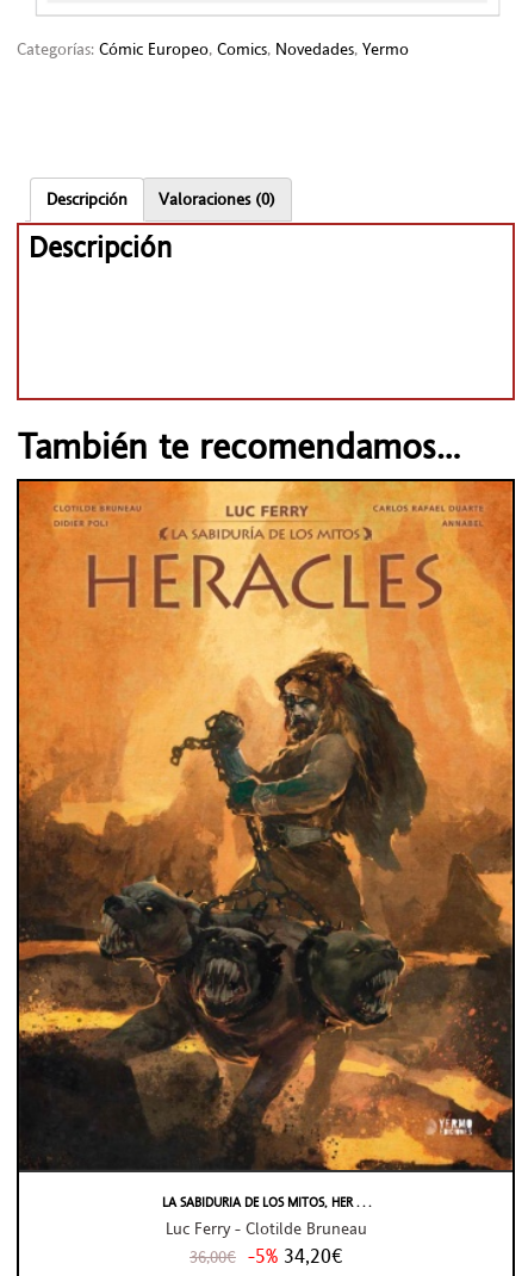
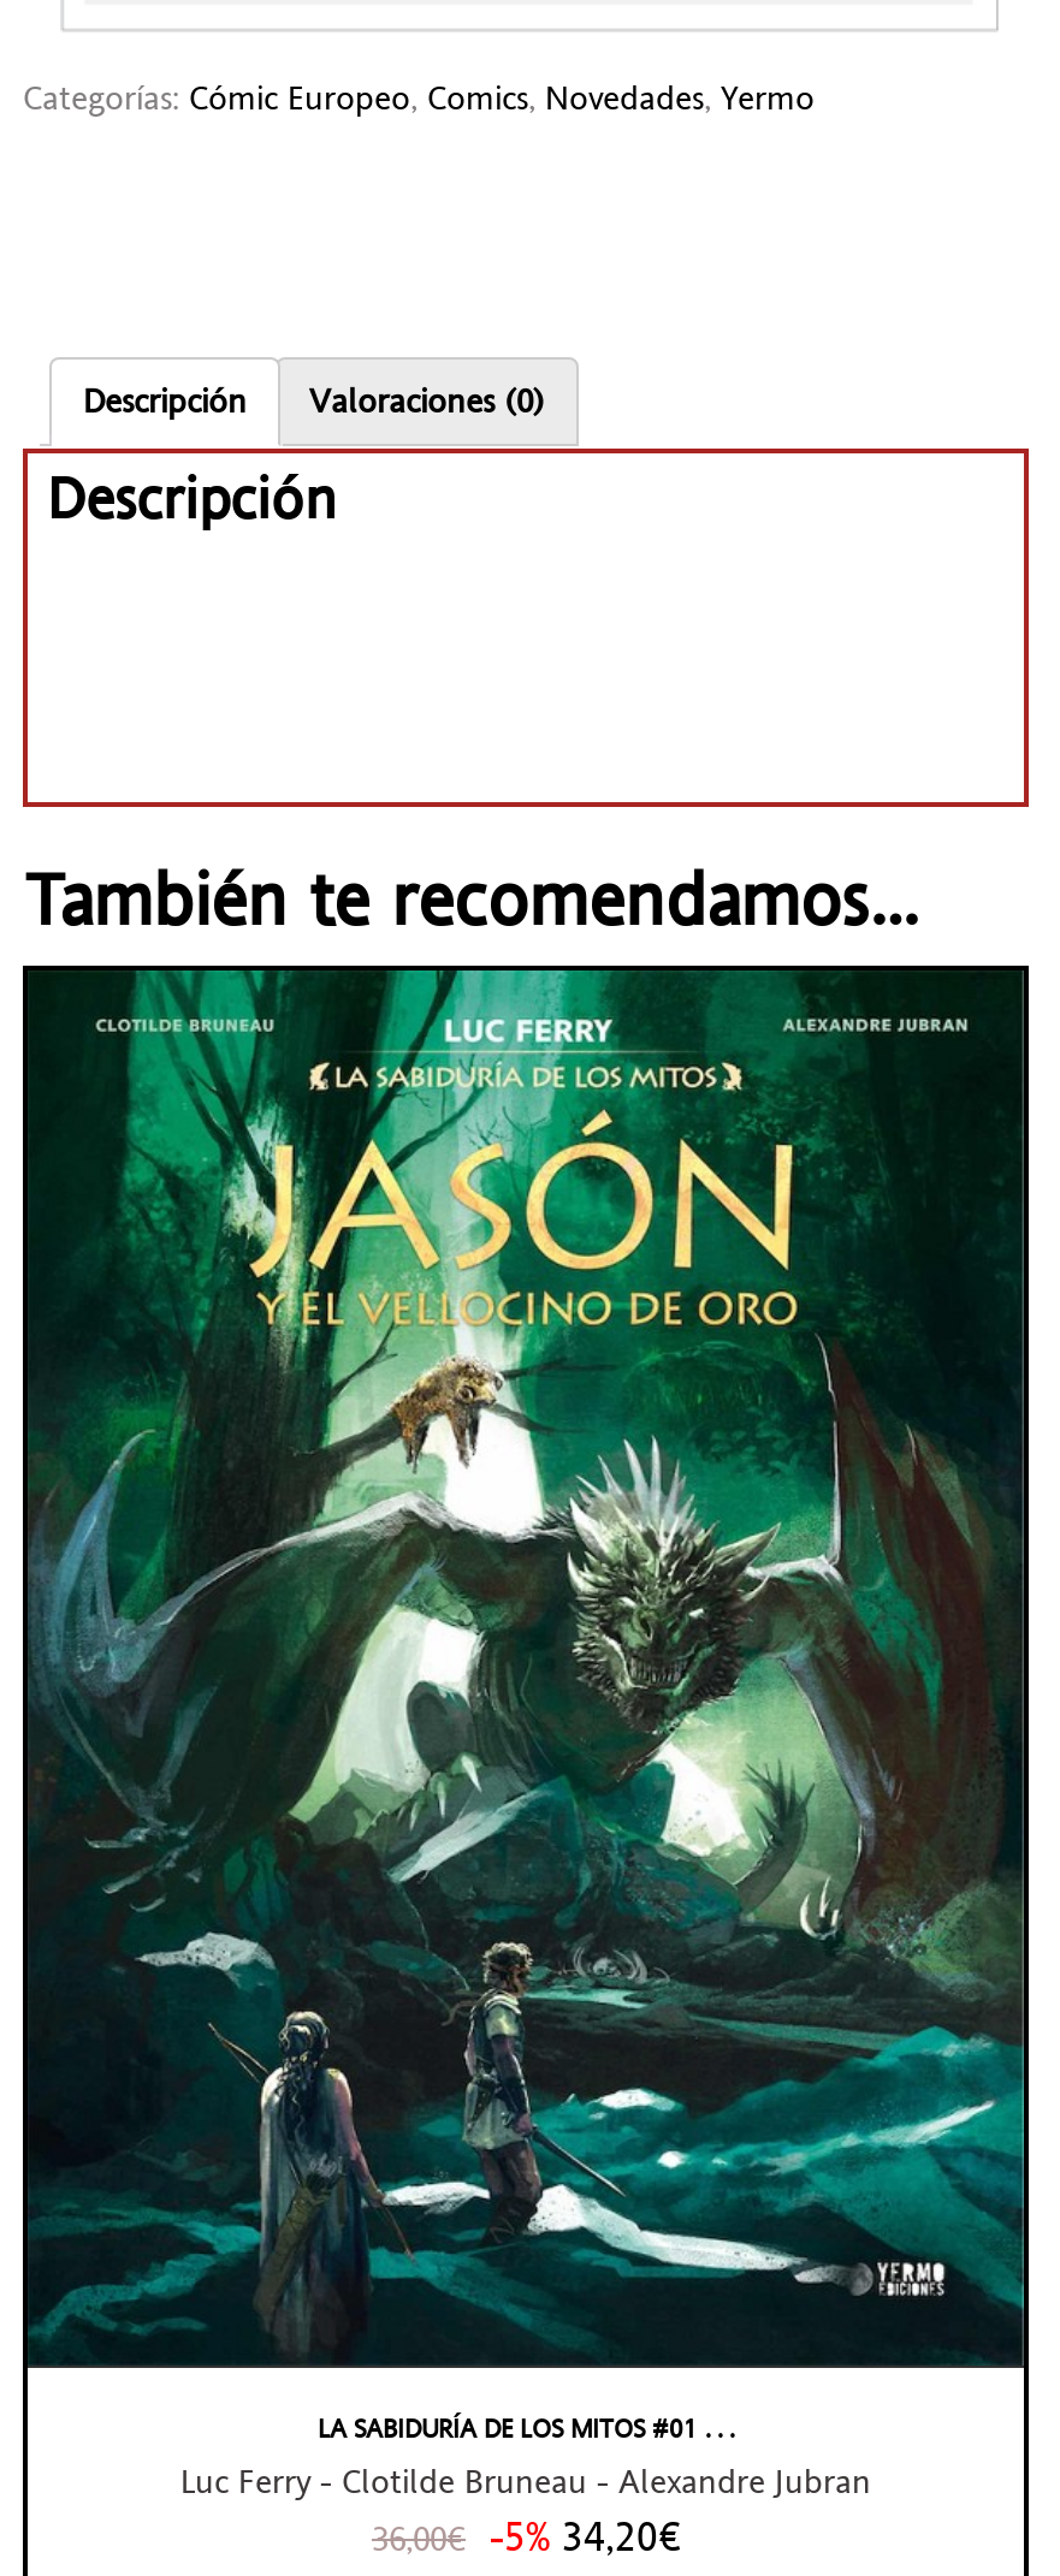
[18,480,514,1240] [image] | LA SABIDURIA DE LOS MITOS, HER . . . | Luc Ferry - Clotilde Bruneau -> [25,968,1026,2506] [image] | LA SABIDURÍA DE LOS MITOS #01 . . . | Luc Ferry - Clotilde Bruneau - Alexandre Jubran

